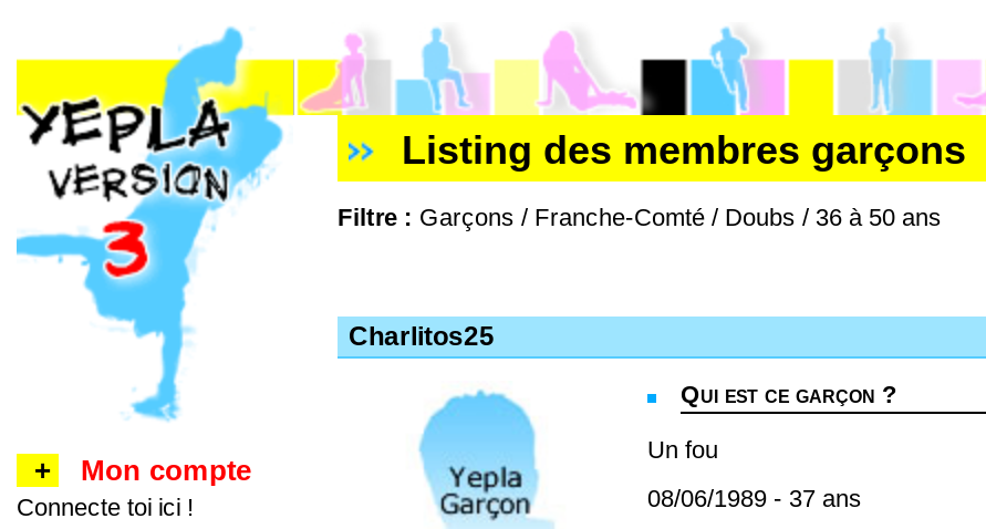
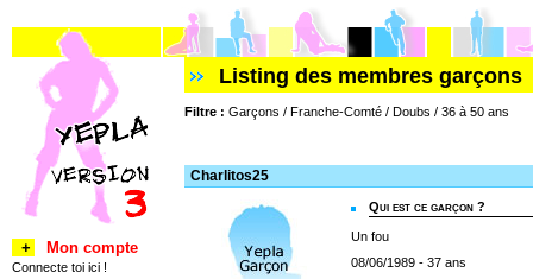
[14,27,284,423] [image] -> [12,11,155,223] [image]

